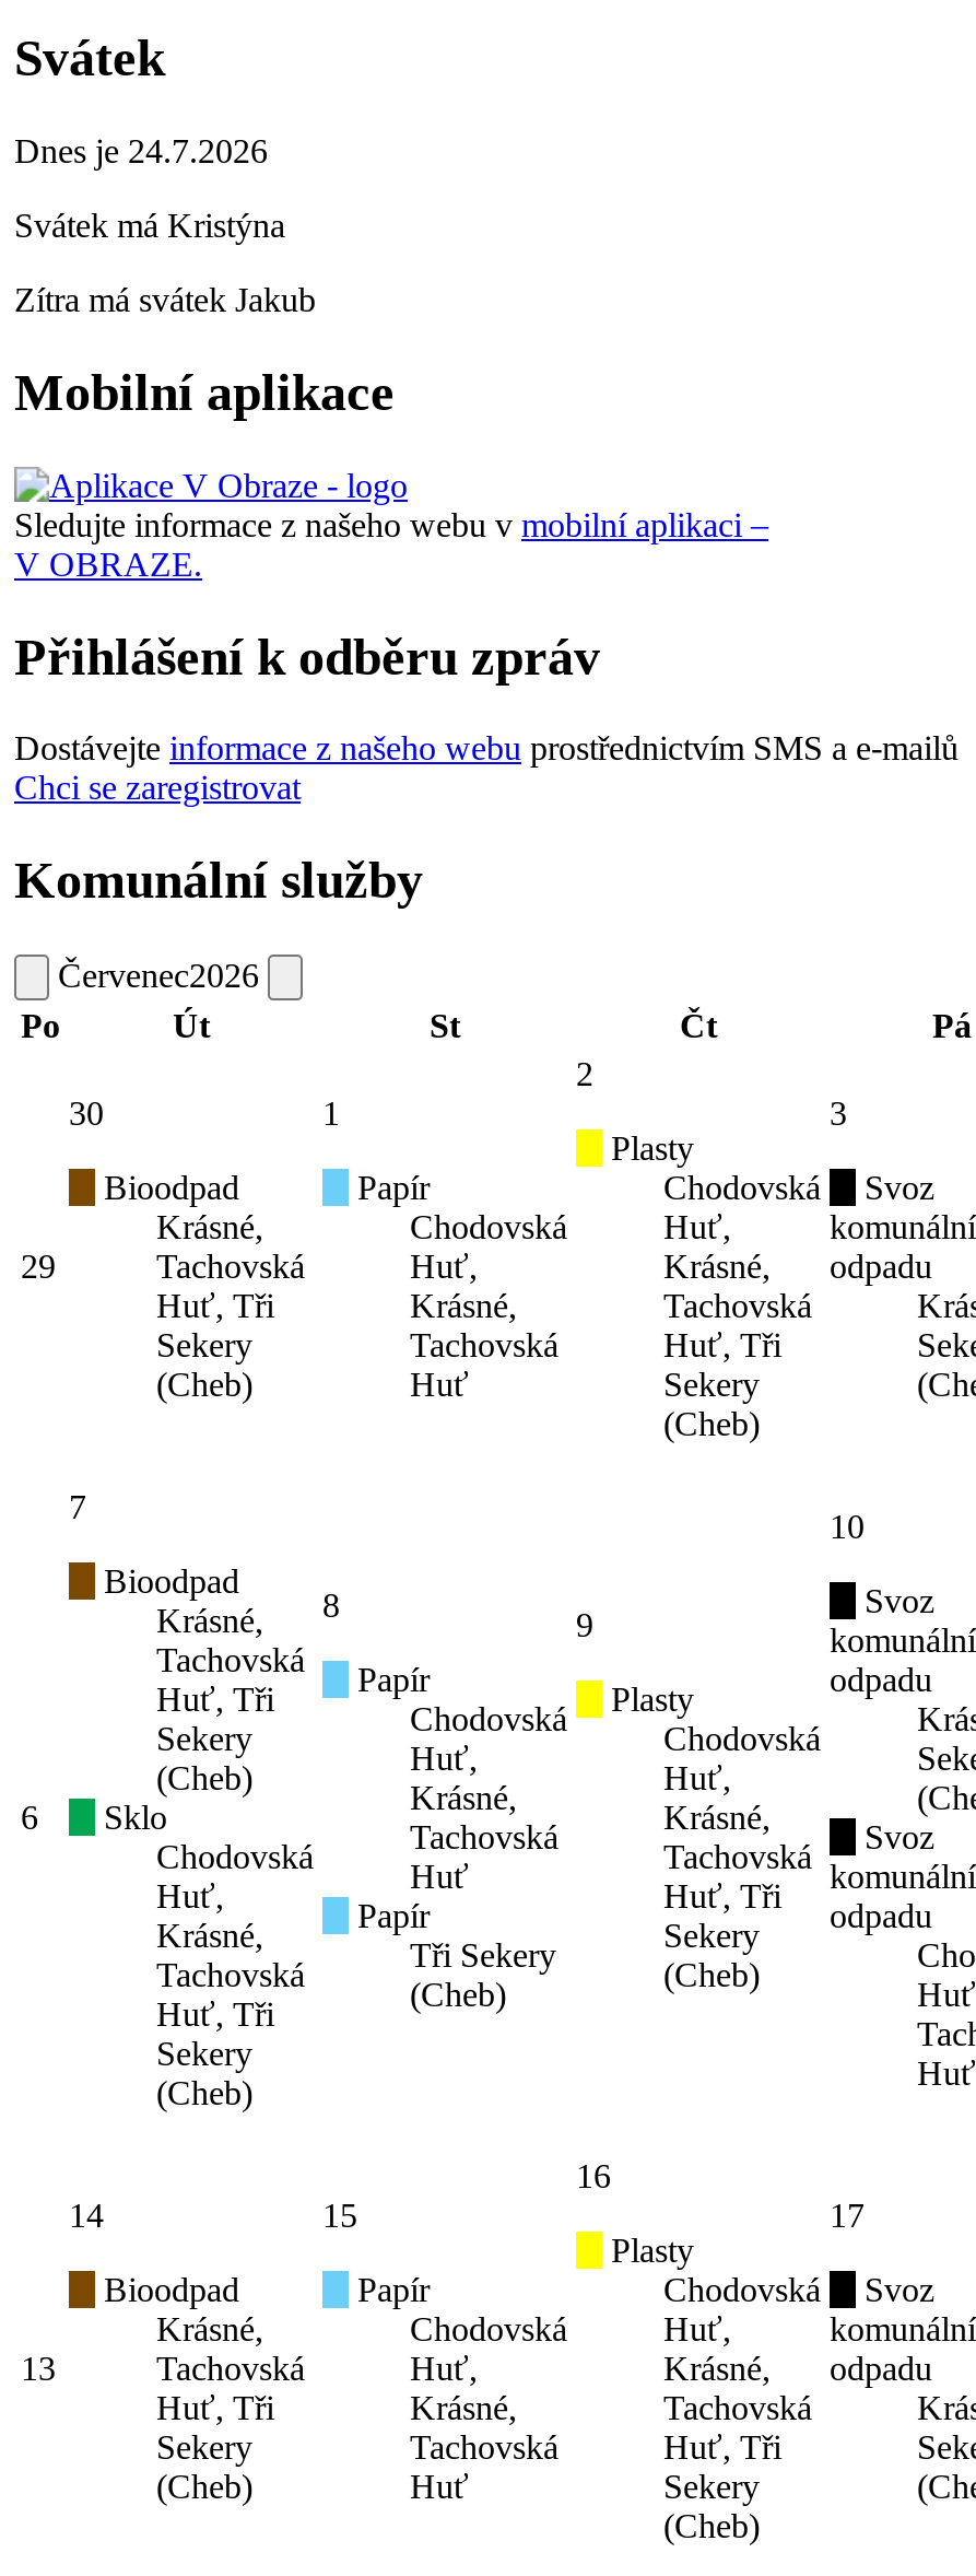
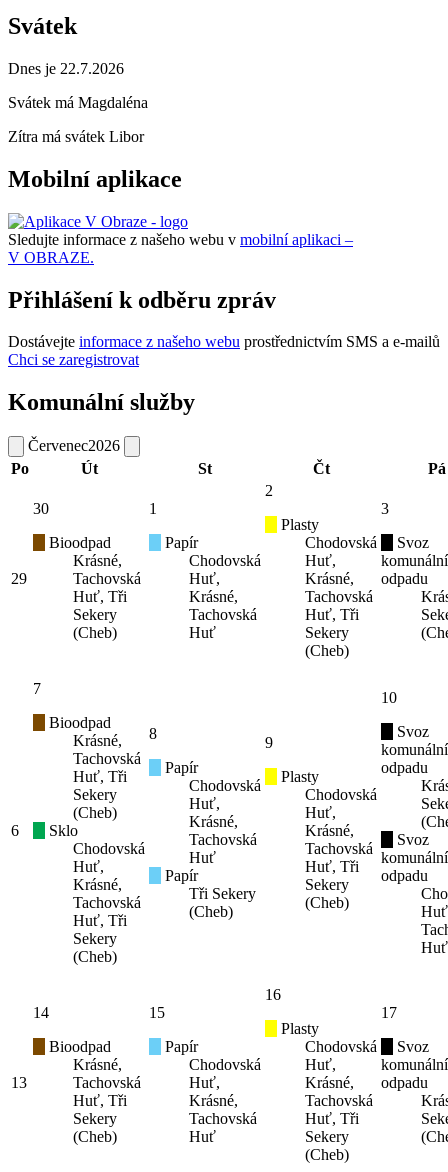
[14,132,268,169] Dnes je 24.7.2026 -> [8,60,124,77] Dnes je 22.7.2026
[14,206,285,243] Svátek má Kristýna -> [8,94,148,111] Svátek má Magdaléna
[14,281,316,318] Zítra má svátek Jakub -> [8,128,144,145] Zítra má svátek Libor

